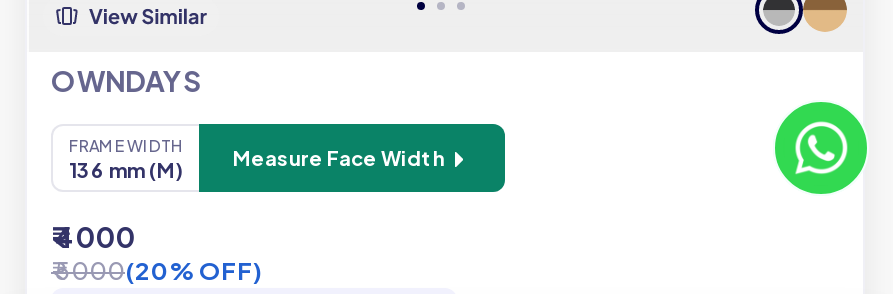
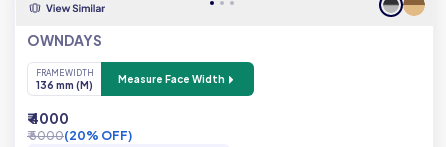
[773,100,869,196] [image] -> none

